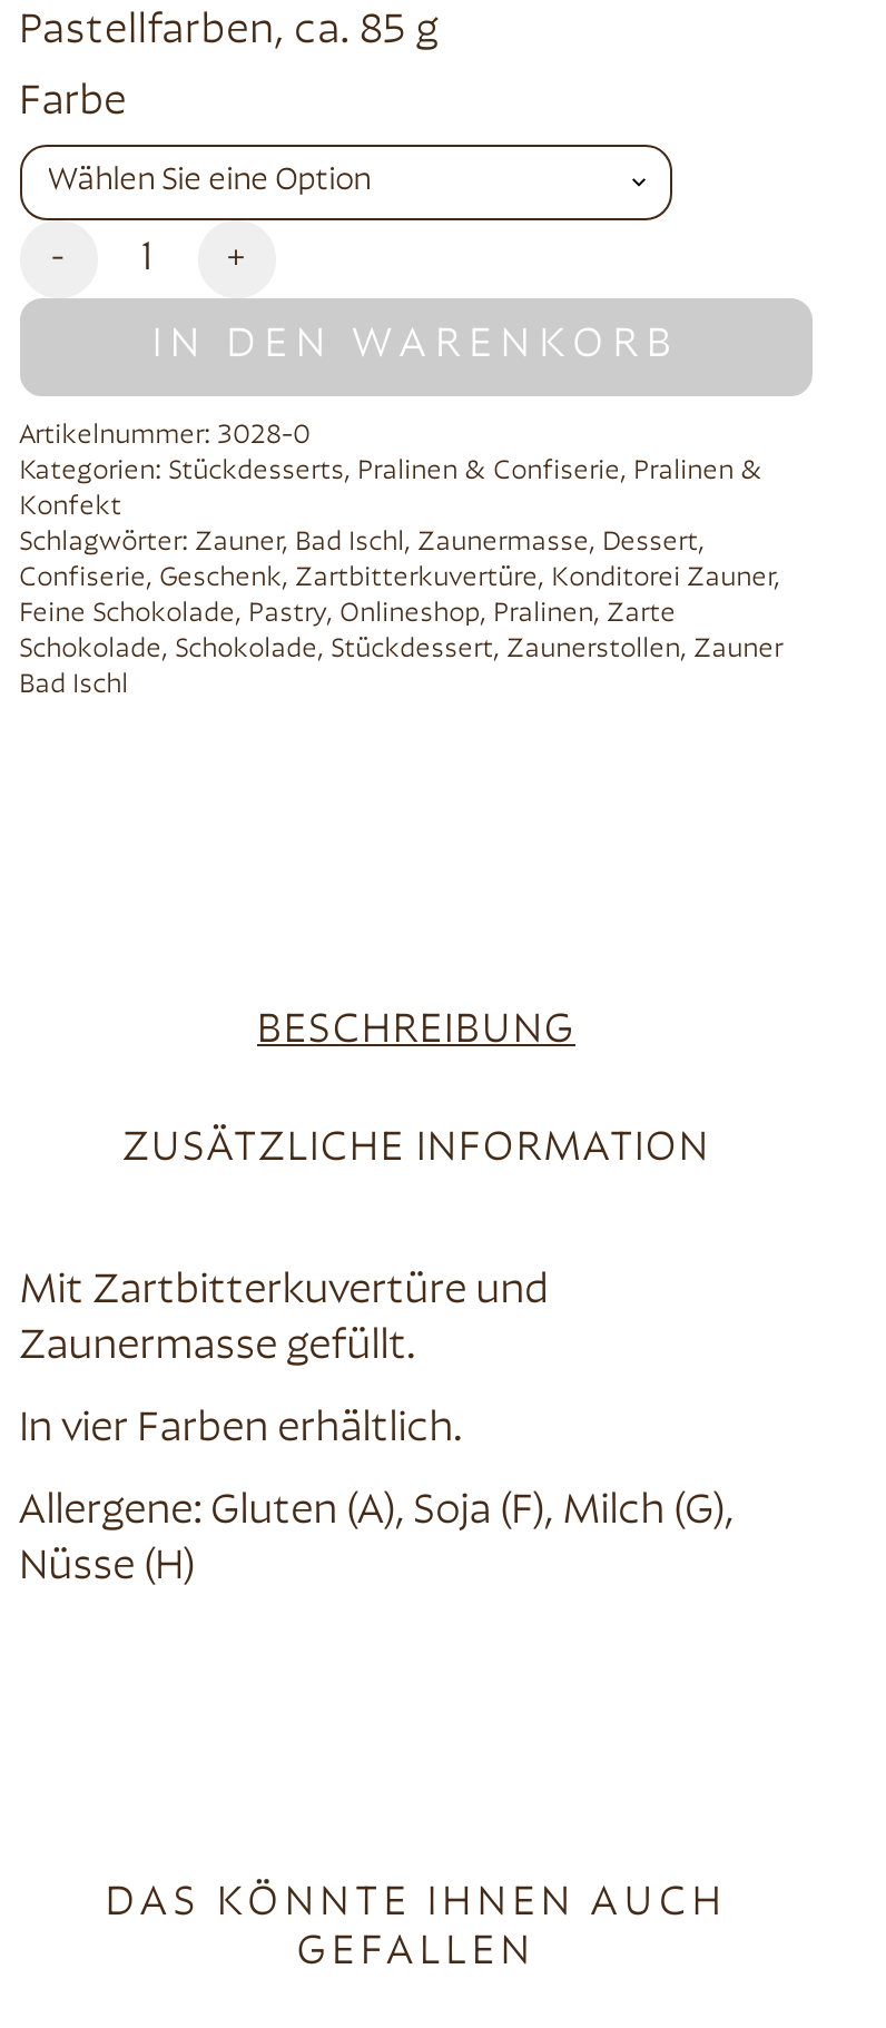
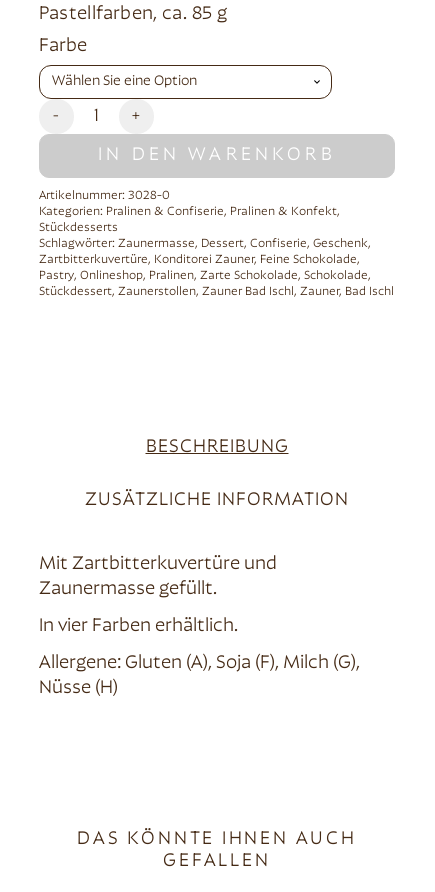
[19,459,783,700] Kategorien: Stückdesserts, Pralinen & Confiserie, Pralinen & | Konfekt | Schlagwörter: Zauner, Bad Ischl, Zaunermasse, Dessert, | Confiserie, Geschenk, Zartbitterkuvertüre, Konditorei Zauner, | Feine Schokolade, Pastry, Onlineshop, Pralinen, Zarte | Schokolade, Schokolade, Stückdessert, Zaunerstollen, Zauner | Bad Ischl -> [39,206,394,298] Kategorien: Pralinen & Confiserie, Pralinen & Konfekt, | Stückdesserts | Schlagwörter: Zaunermasse, Dessert, Confiserie, Geschenk, | Zartbitterkuvertüre, Konditorei Zauner, Feine Schokolade, | Pastry, Onlineshop, Pralinen, Zarte Schokolade, Schokolade, | Stückdessert, Zaunerstollen, Zauner Bad Ischl, Zauner, Bad Ischl

